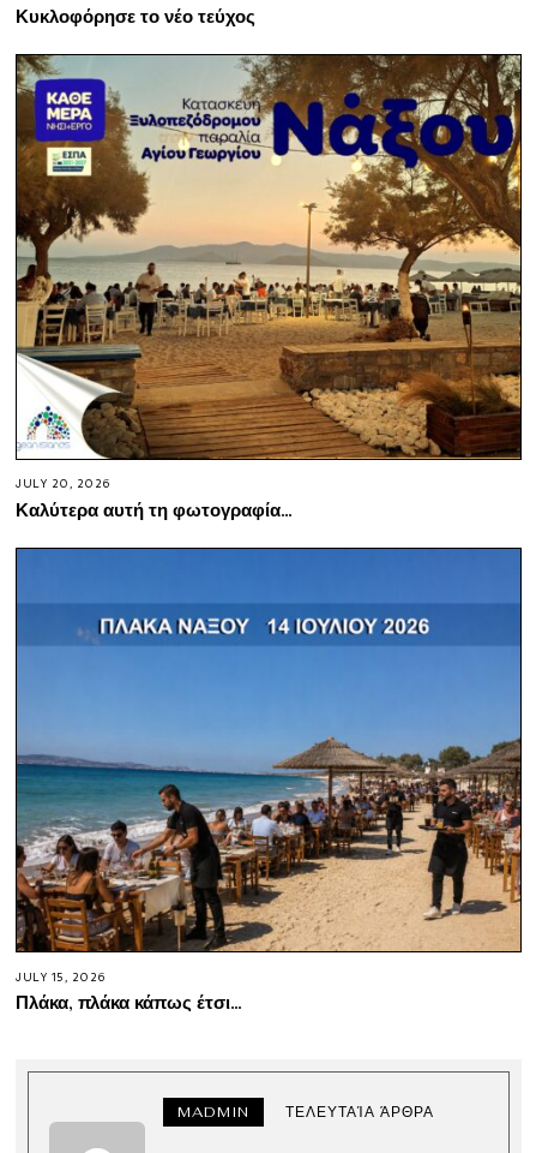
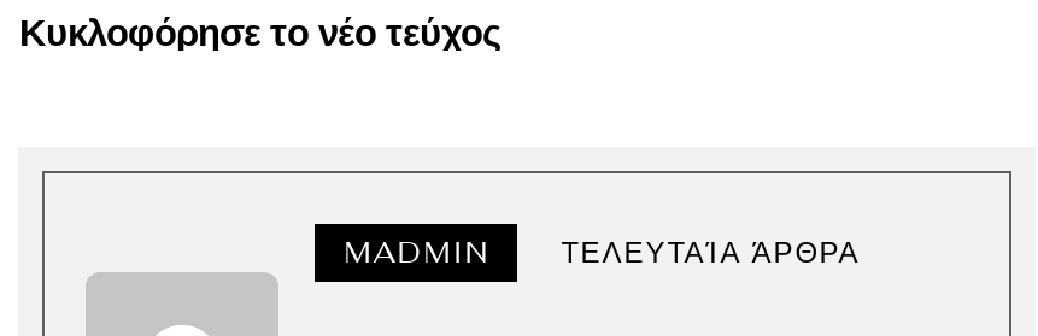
[14,53,523,521] [image] | JULY 20, 2026 | Καλύτερα αυτή τη φωτογραφία… -> none
[14,546,523,1013] [image] | JULY 15, 2026 | Πλάκα, πλάκα κάπως έτσι… -> none

